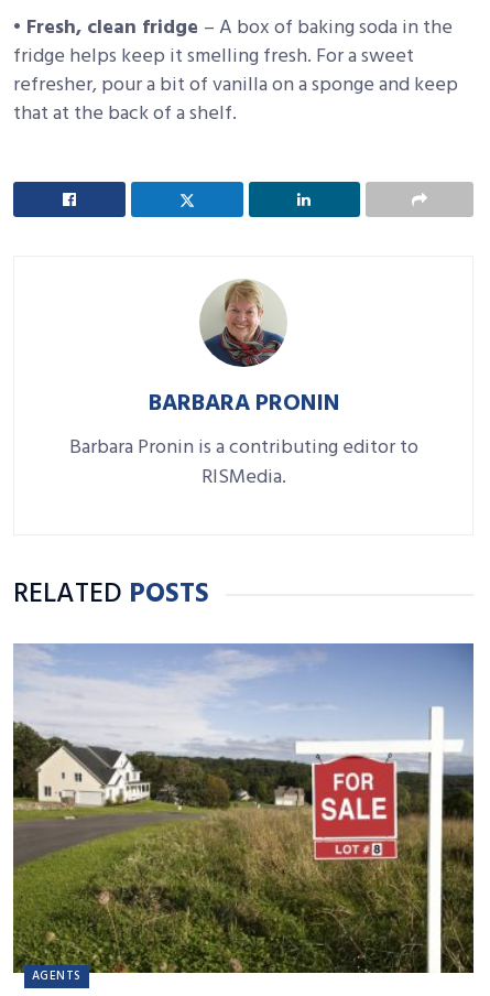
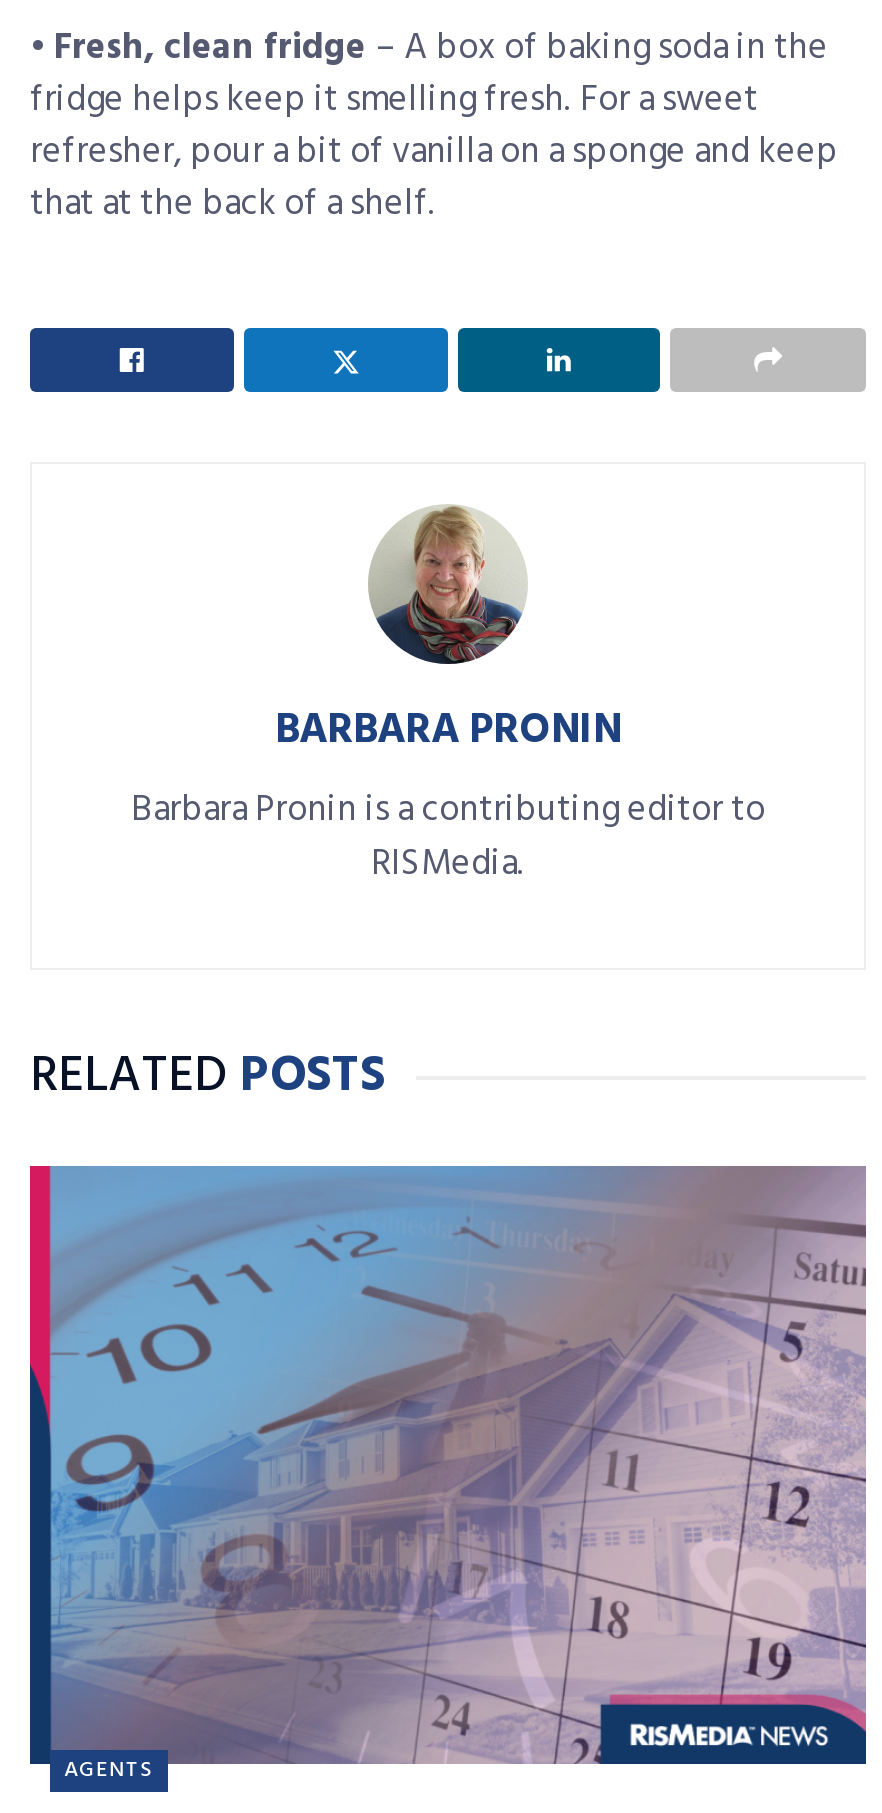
[12,643,475,974] [image] -> [28,1164,868,1766] [image]

